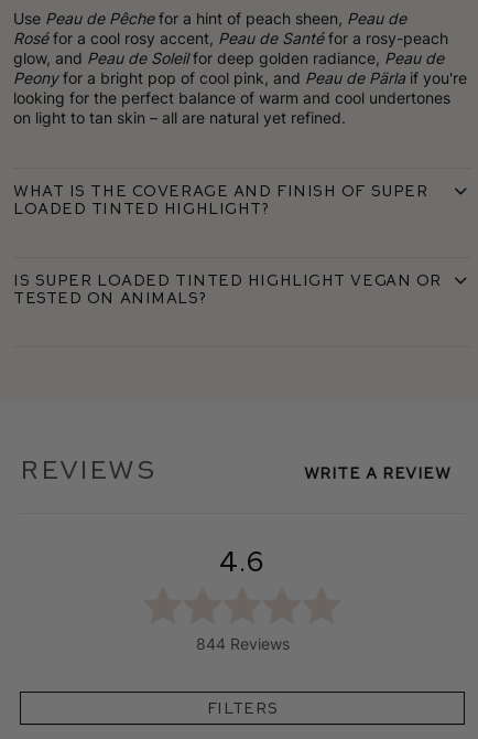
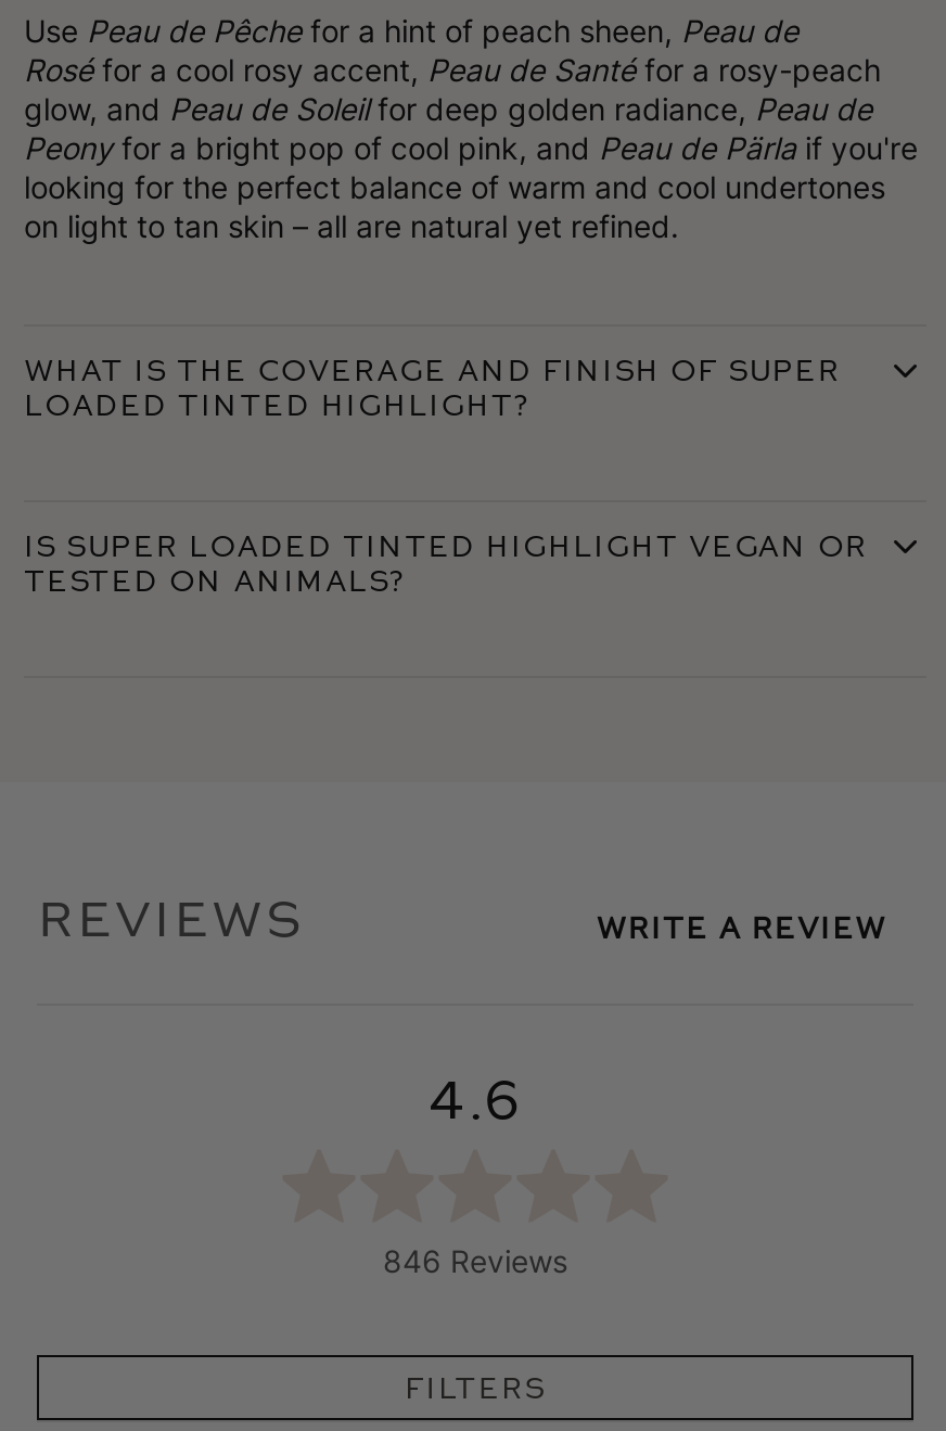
[195,634,289,653] 844 Reviews -> [383,1243,567,1280] 846 Reviews

